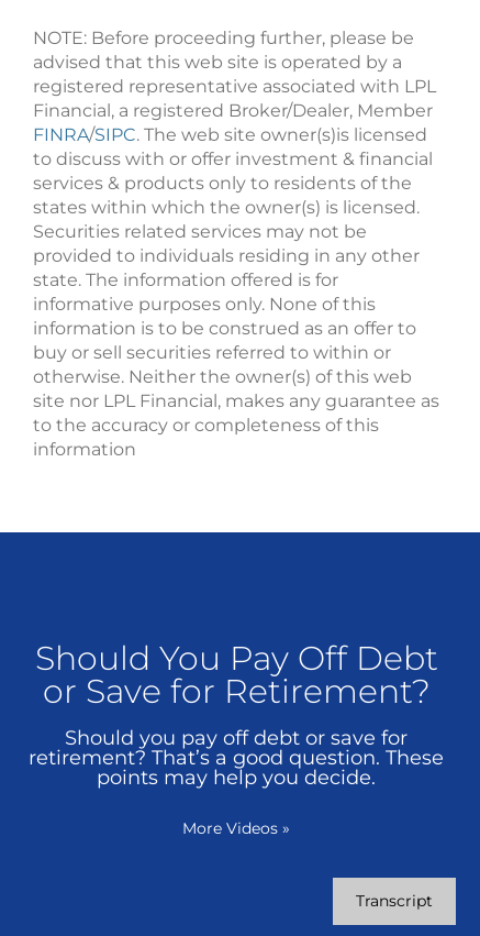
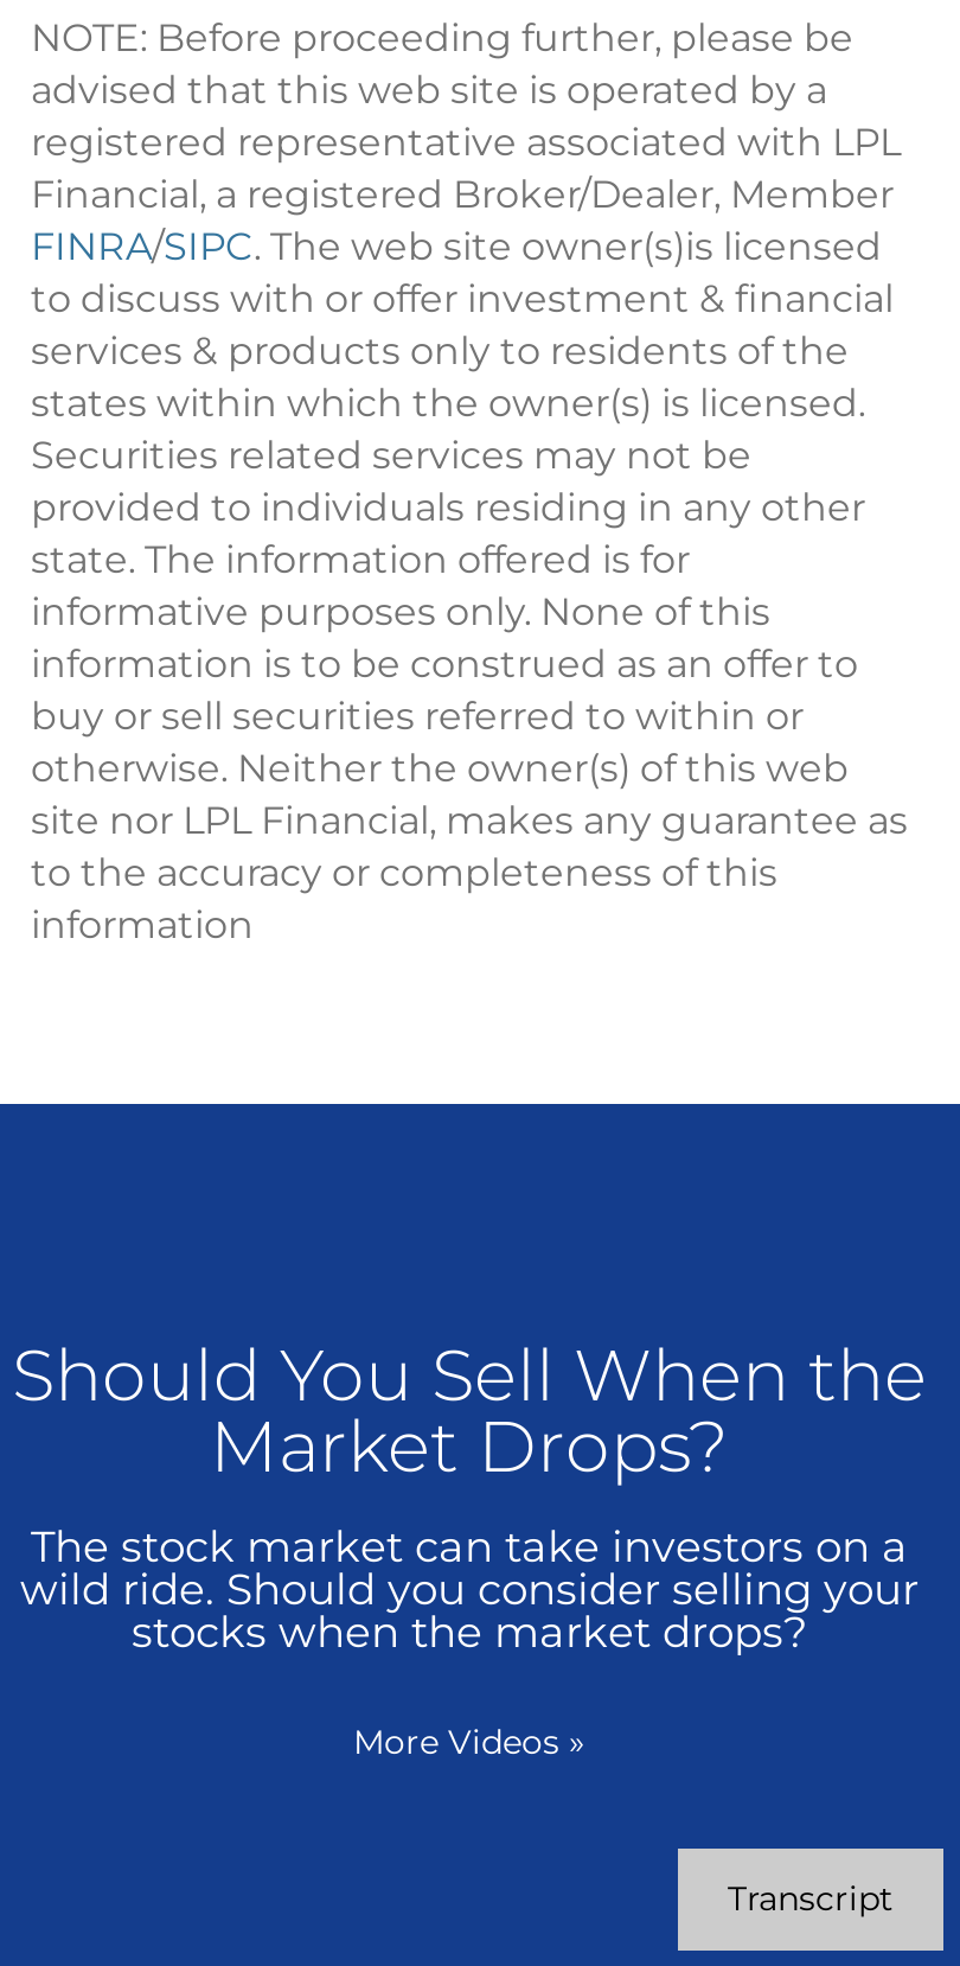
[29,638,444,790] Should You Pay Off Debt | or Save for Retirement? | Should you pay off debt or save for | retirement? That’s a good question. These | points may help you decide. -> [12,1332,927,1660] Should You Sell When the | Market Drops? | The stock market can take investors on a | wild ride. Should you consider selling your | stocks when the market drops?

